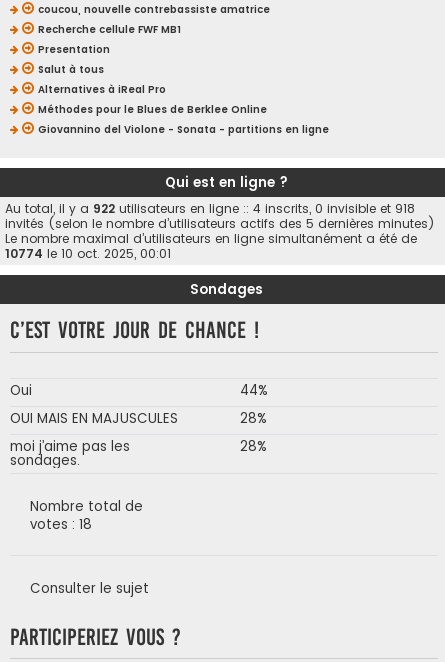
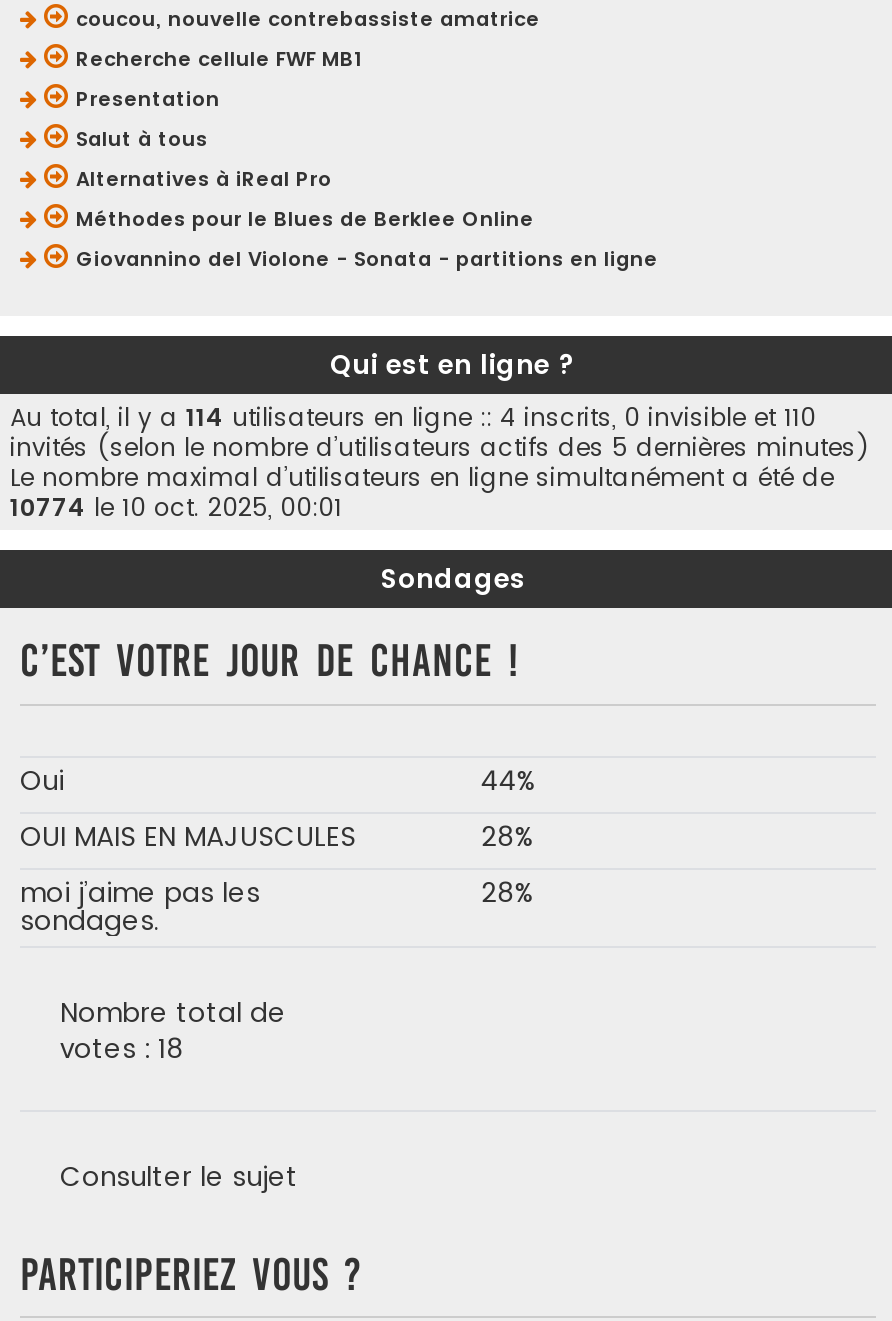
[5,200,415,217] Au total, il y a 922 utilisateurs en ligne :: 4 inscrits, 0 invisible et 918 -> [10,400,816,434] Au total, il y a 114 utilisateurs en ligne :: 4 inscrits, 0 invisible et 110

